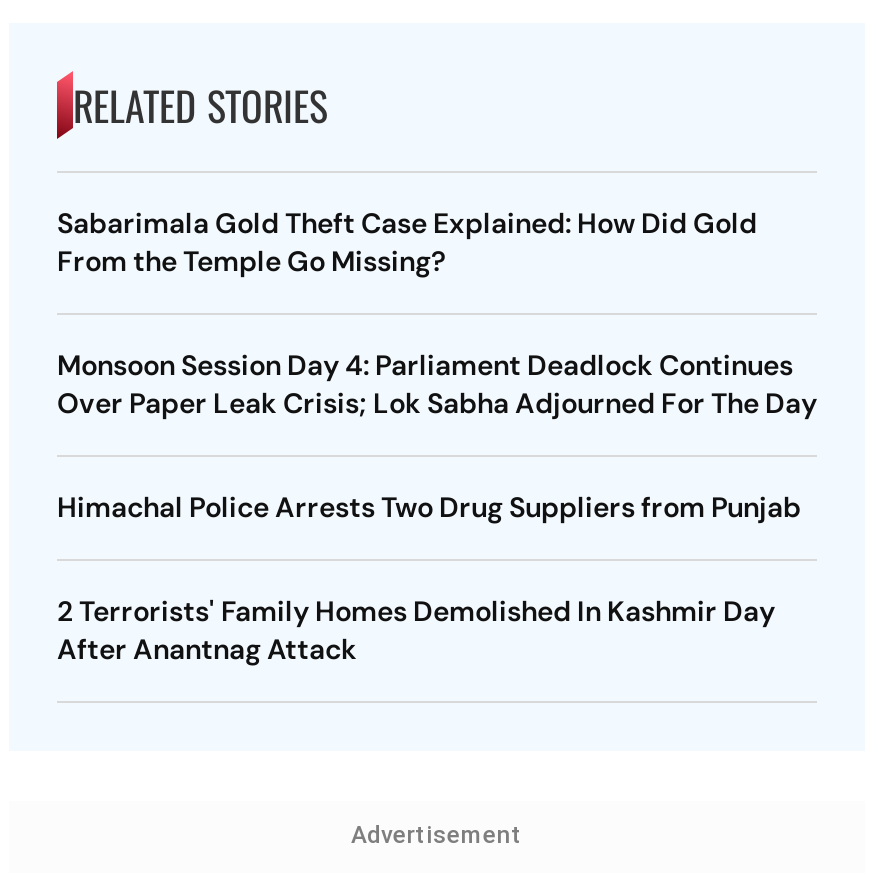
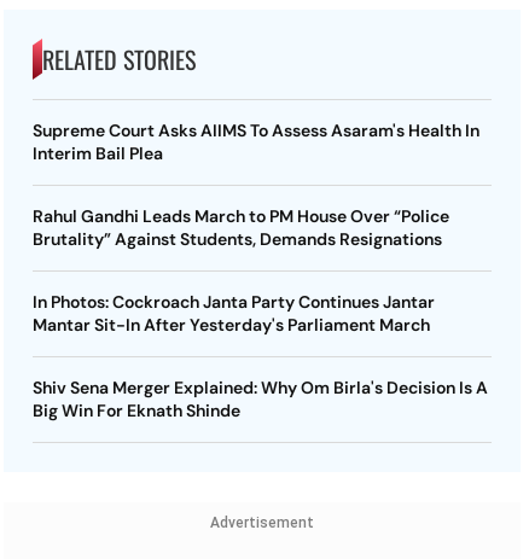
[57,204,757,278] Sabarimala Gold Theft Case Explained: How Did Gold | From the Temple Go Missing? -> [33,119,479,164] Supreme Court Asks AIIMS To Assess Asaram's Health In | Interim Bail Plea
[57,346,817,420] Monsoon Session Day 4: Parliament Deadlock Continues | Over Paper Leak Crisis; Lok Sabha Adjourned For The Day -> [33,205,449,250] Rahul Gandhi Leads March to PM House Over “Police | Brutality” Against Students, Demands Resignations
[57,488,801,524] Himachal Police Arrests Two Drug Suppliers from Punjab -> [33,291,435,336] In Photos: Cockroach Janta Party Continues Jantar | Mantar Sit-In After Yesterday's Parliament March
[57,592,775,666] 2 Terrorists' Family Homes Demolished In Kashmir Day | After Anantnag Attack -> [33,377,488,421] Shiv Sena Merger Explained: Why Om Birla's Decision Is A | Big Win For Eknath Shinde

